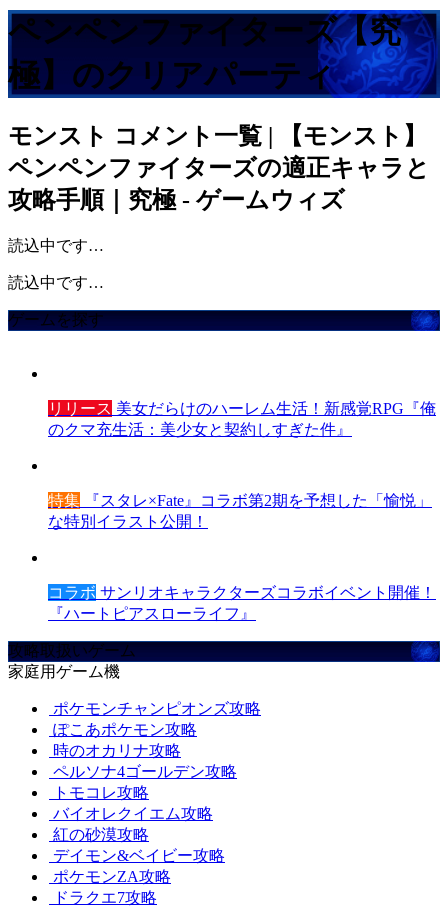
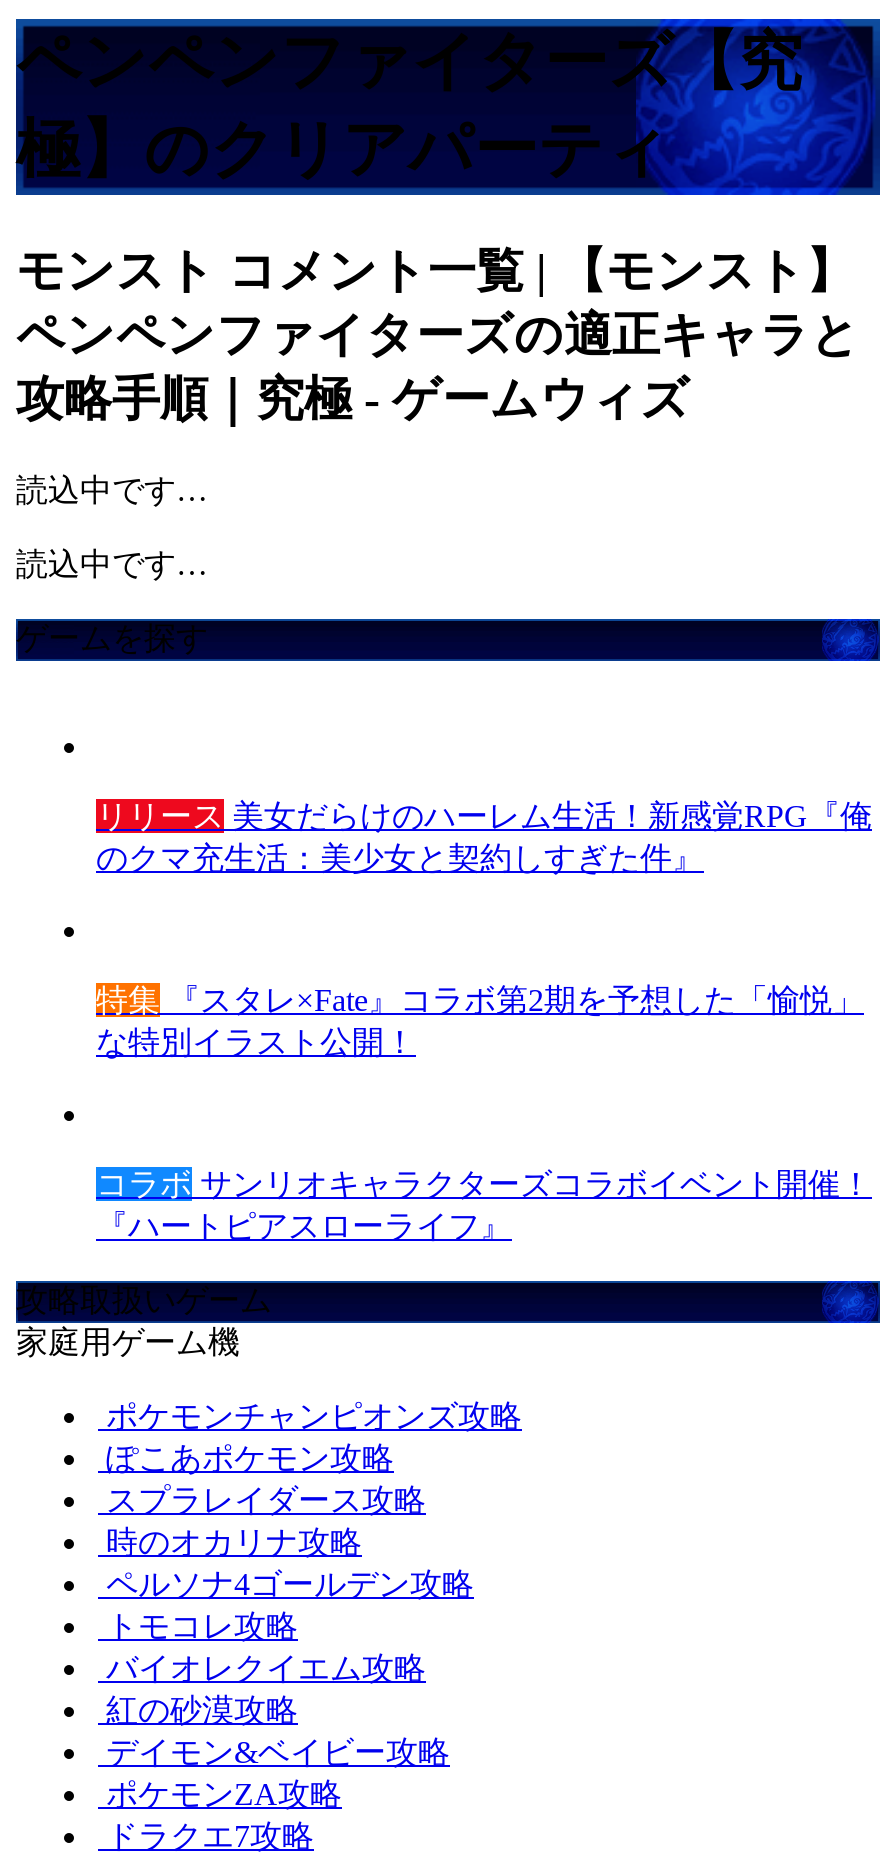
none -> [106,1483,426,1517] スプラレイダース攻略

